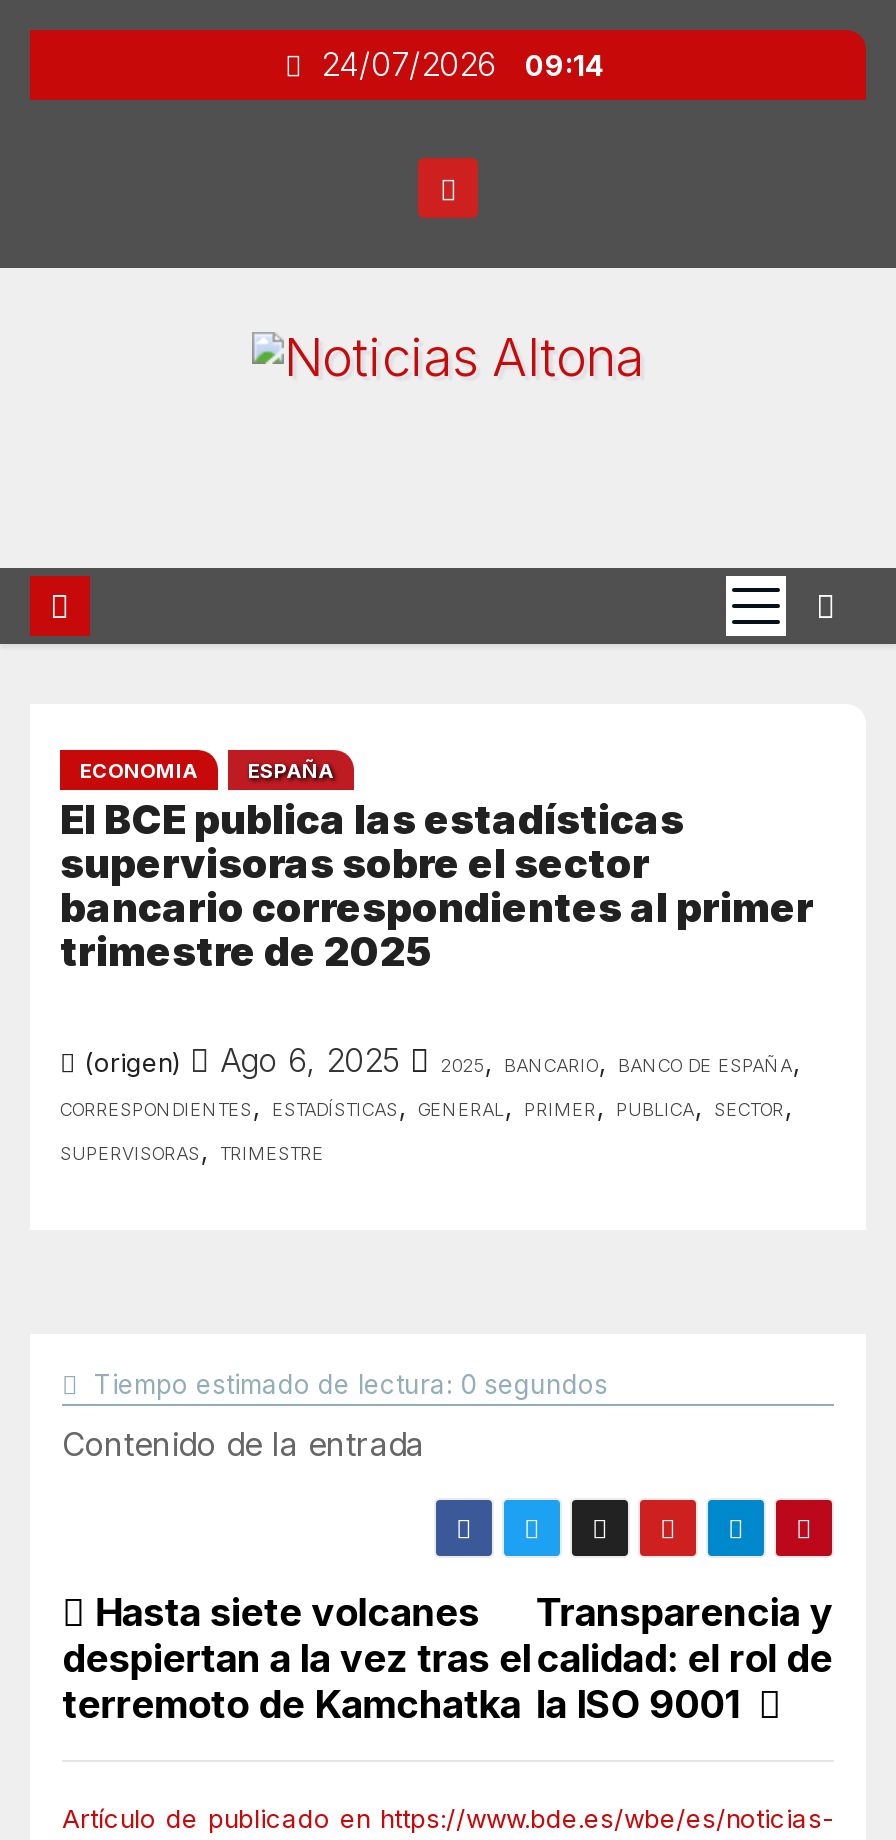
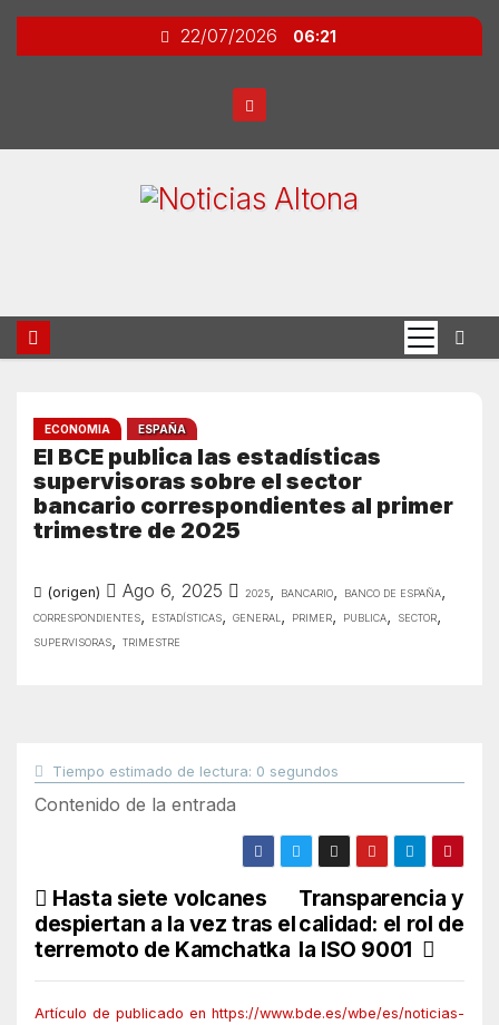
[321,44,605,84] 24/07/2026 09:14 -> [180,25,336,47] 22/07/2026 06:21

